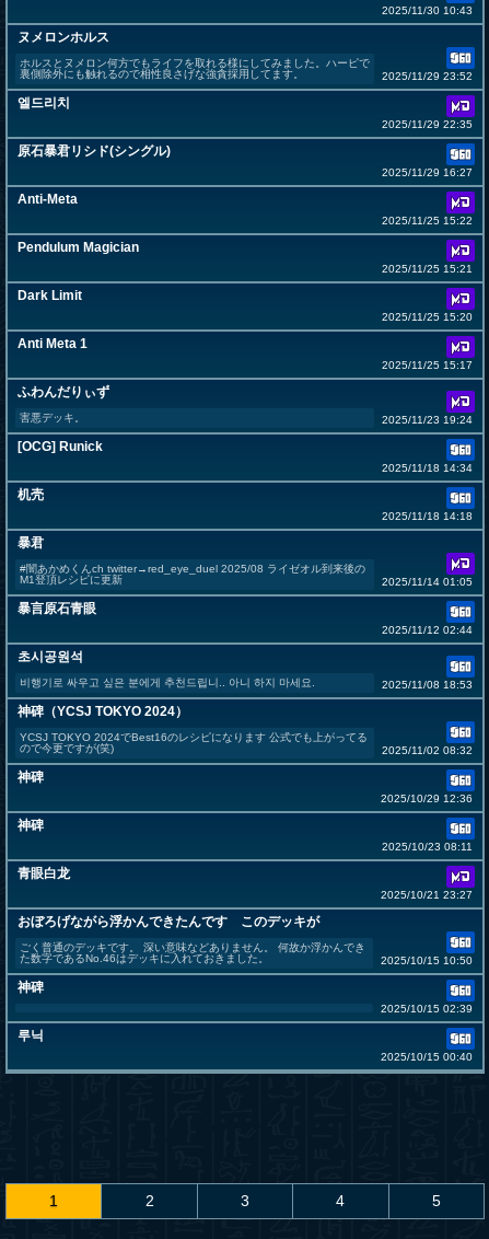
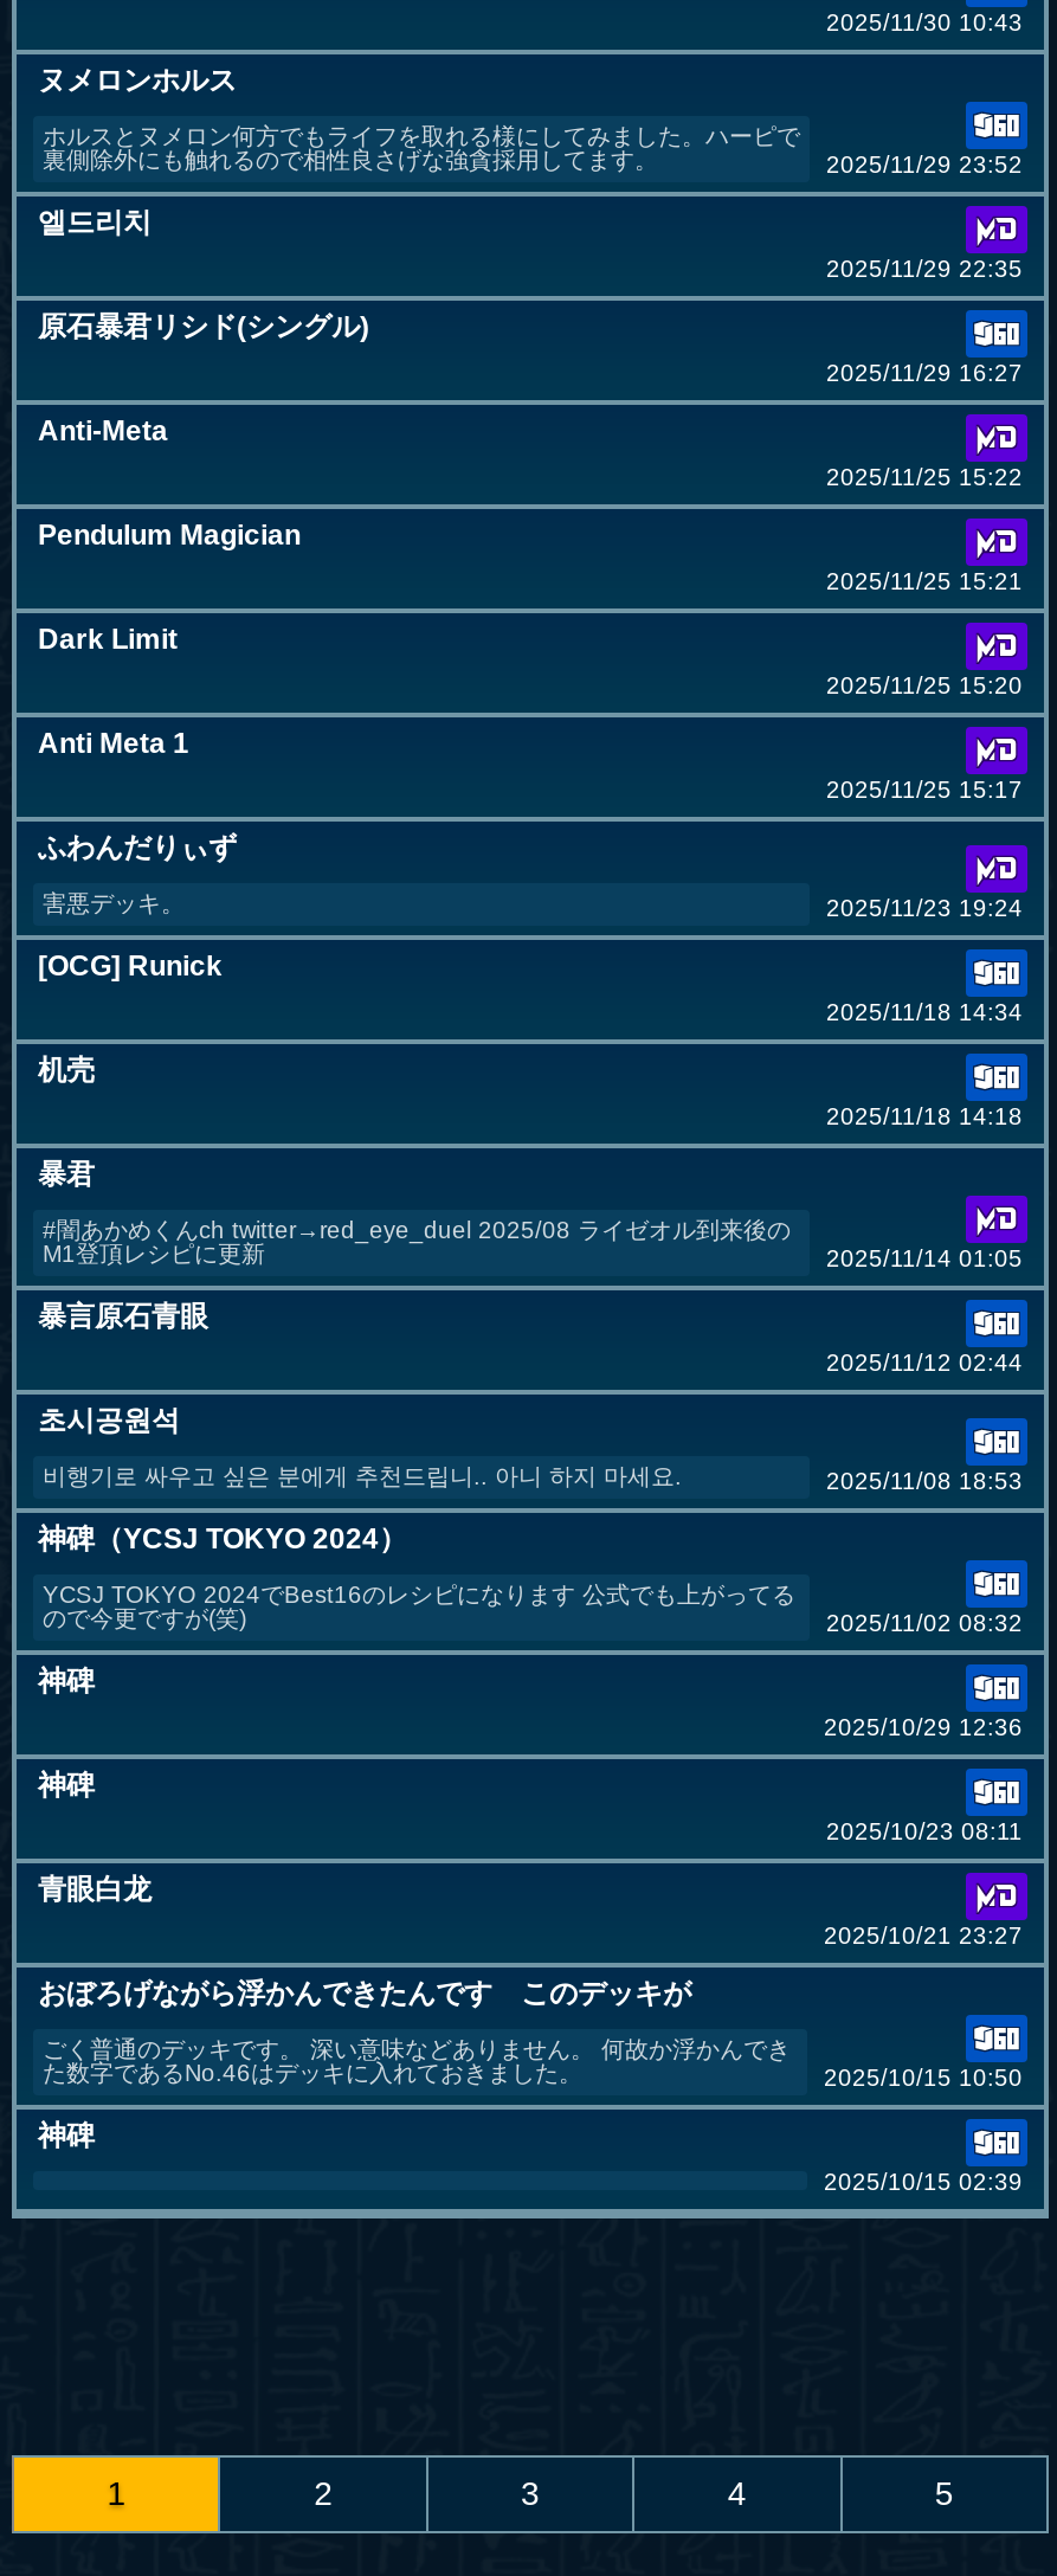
[18,1028,473,1063] 루닉 | 2025/10/15 00:40 -> none

